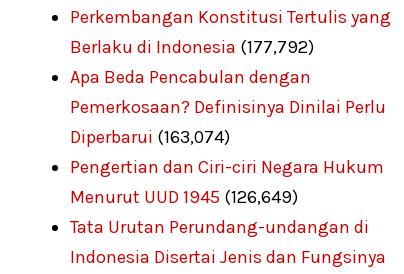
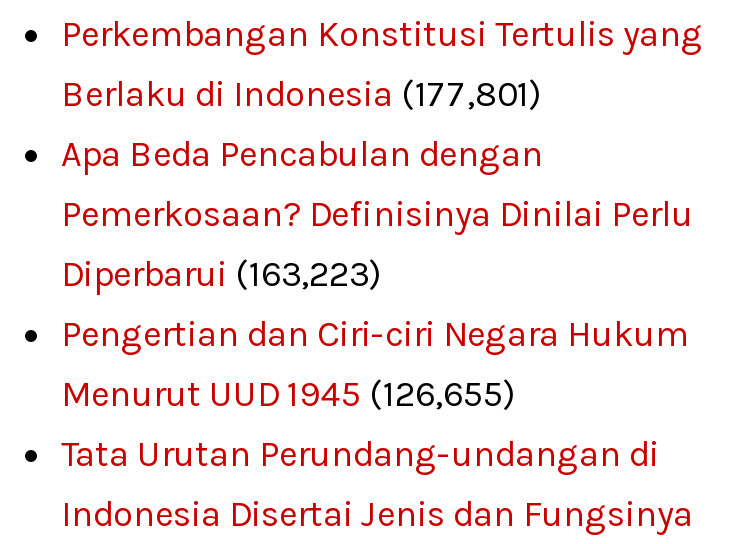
[70,36,314,58] Berlaku di Indonesia (177,792) -> [61,72,541,116] Berlaku di Indonesia (177,801)
[70,126,230,148] Diperbarui (163,074) -> [61,252,381,296] Diperbarui (163,223)
[70,186,298,208] Menurut UUD 1945 (126,649) -> [61,372,515,416] Menurut UUD 1945 (126,655)

